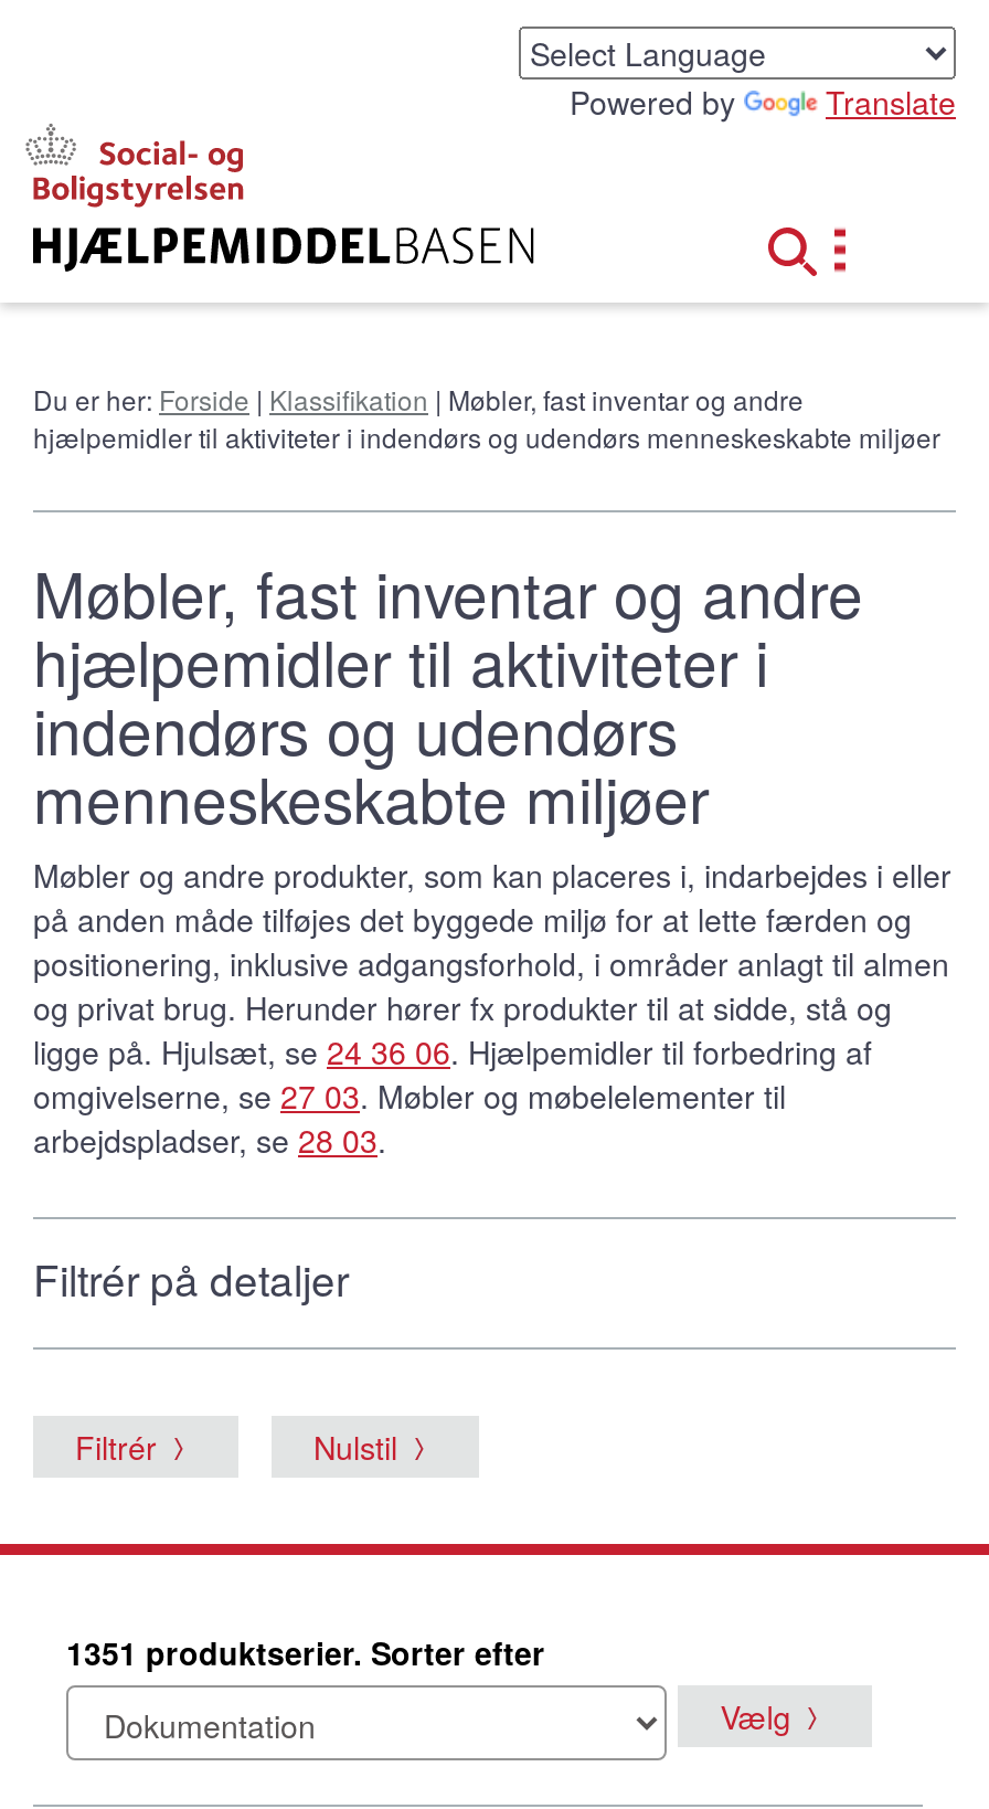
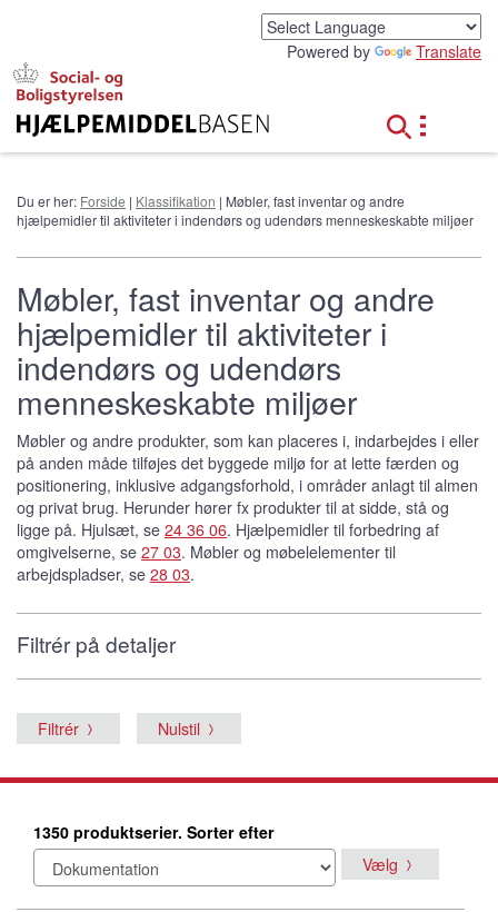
[66,1630,545,1674] 1351 produktserier. Sorter efter -> [33,821,275,843] 1350 produktserier. Sorter efter

